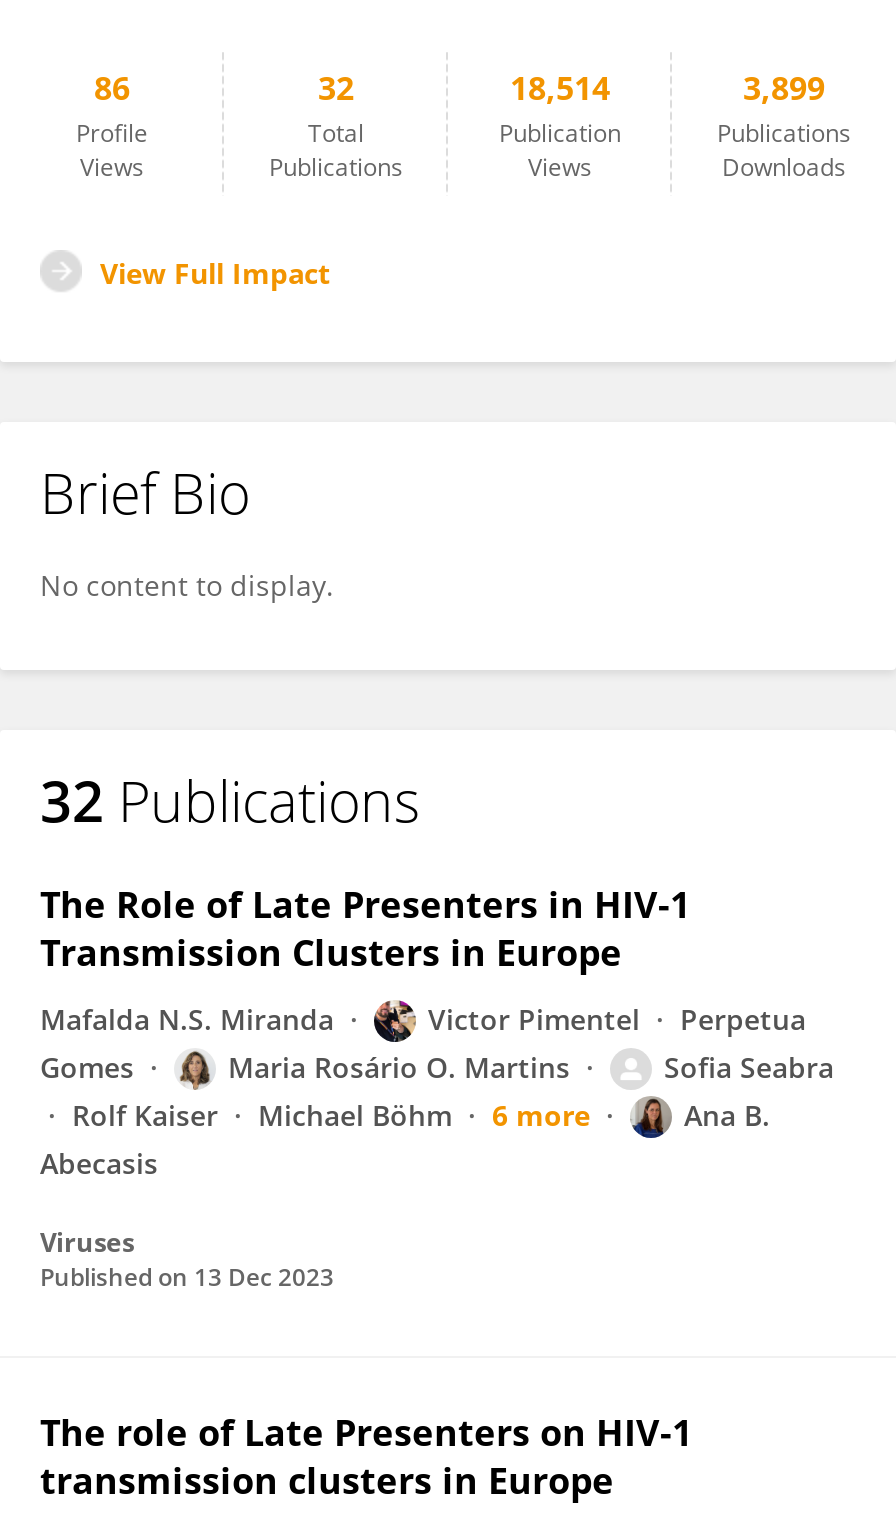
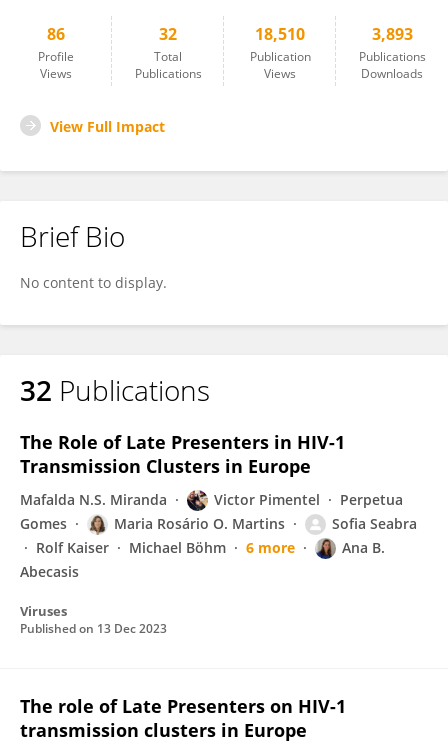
[510,66,610,110] 18,514 -> [255,23,305,45] 18,510
[743,66,825,110] 3,899 -> [371,23,412,45] 3,893

